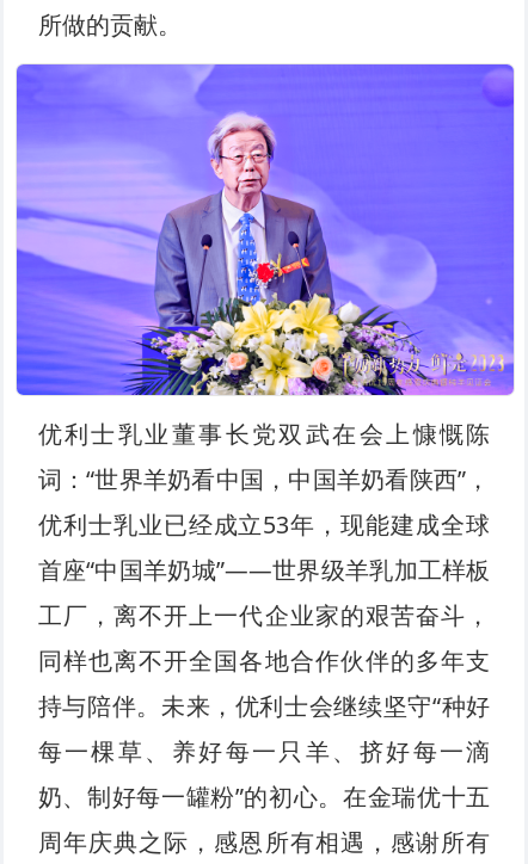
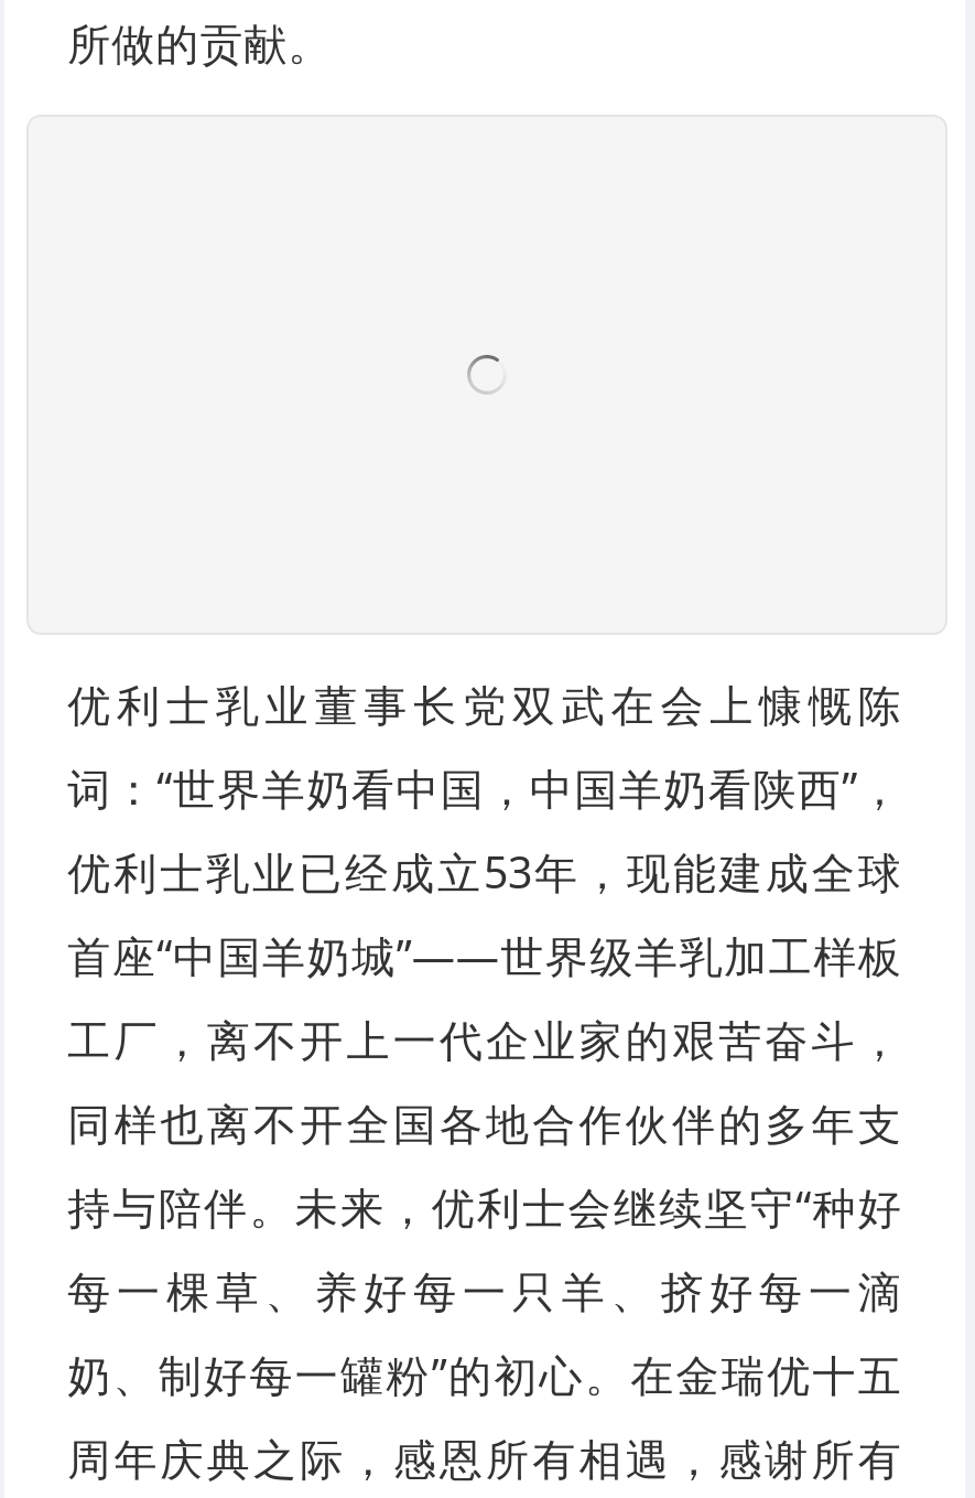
[16,63,515,396] [image] -> none

